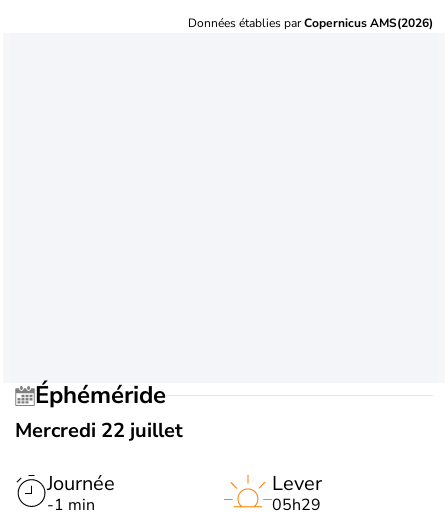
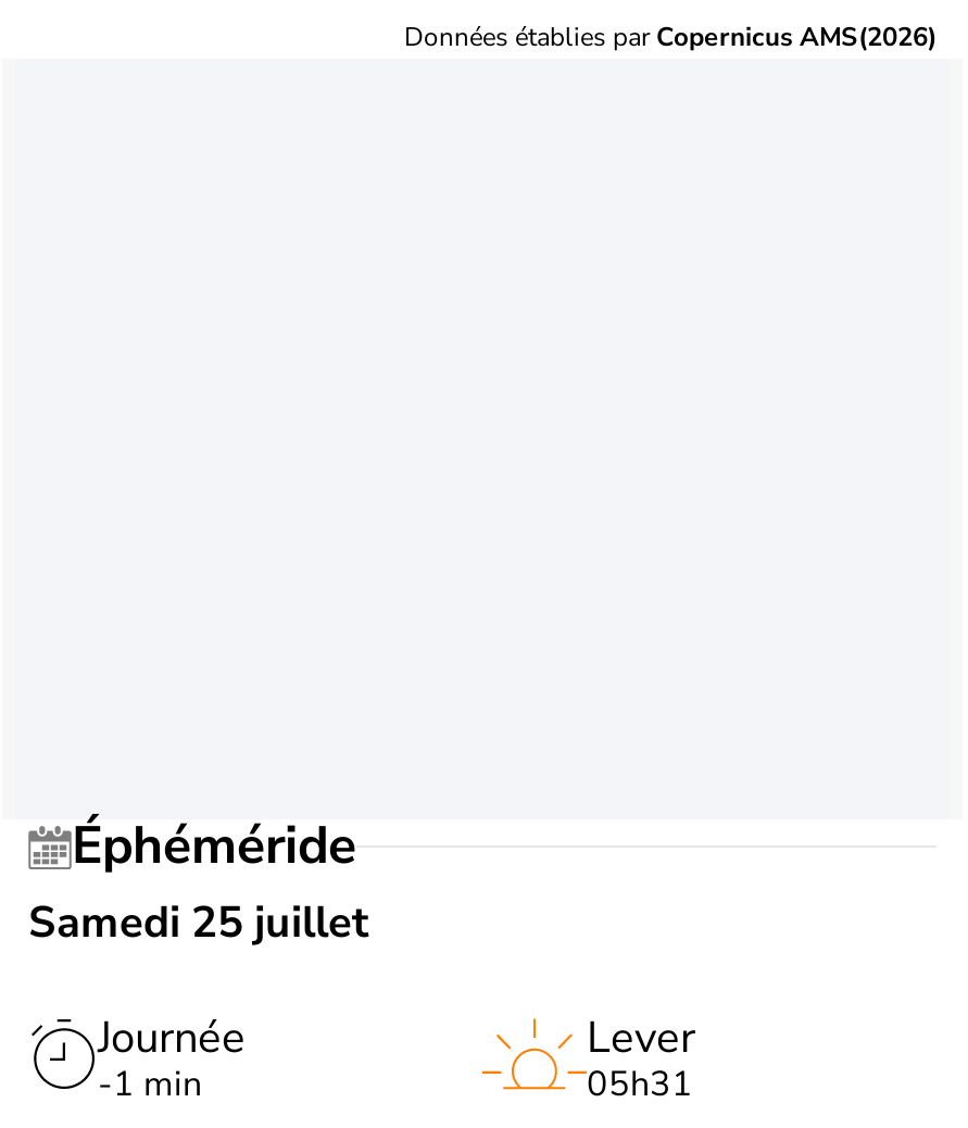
[15,417,183,444] Mercredi 22 juillet -> [28,893,369,952] Samedi 25 juillet
[272,494,321,516] 05h29 -> [587,1060,693,1108] 05h31

